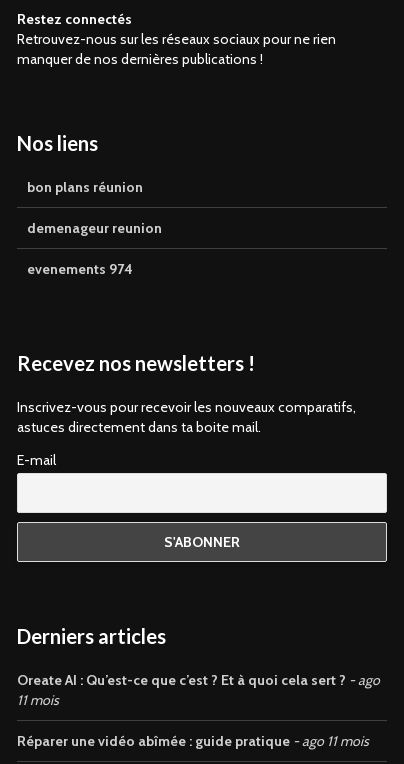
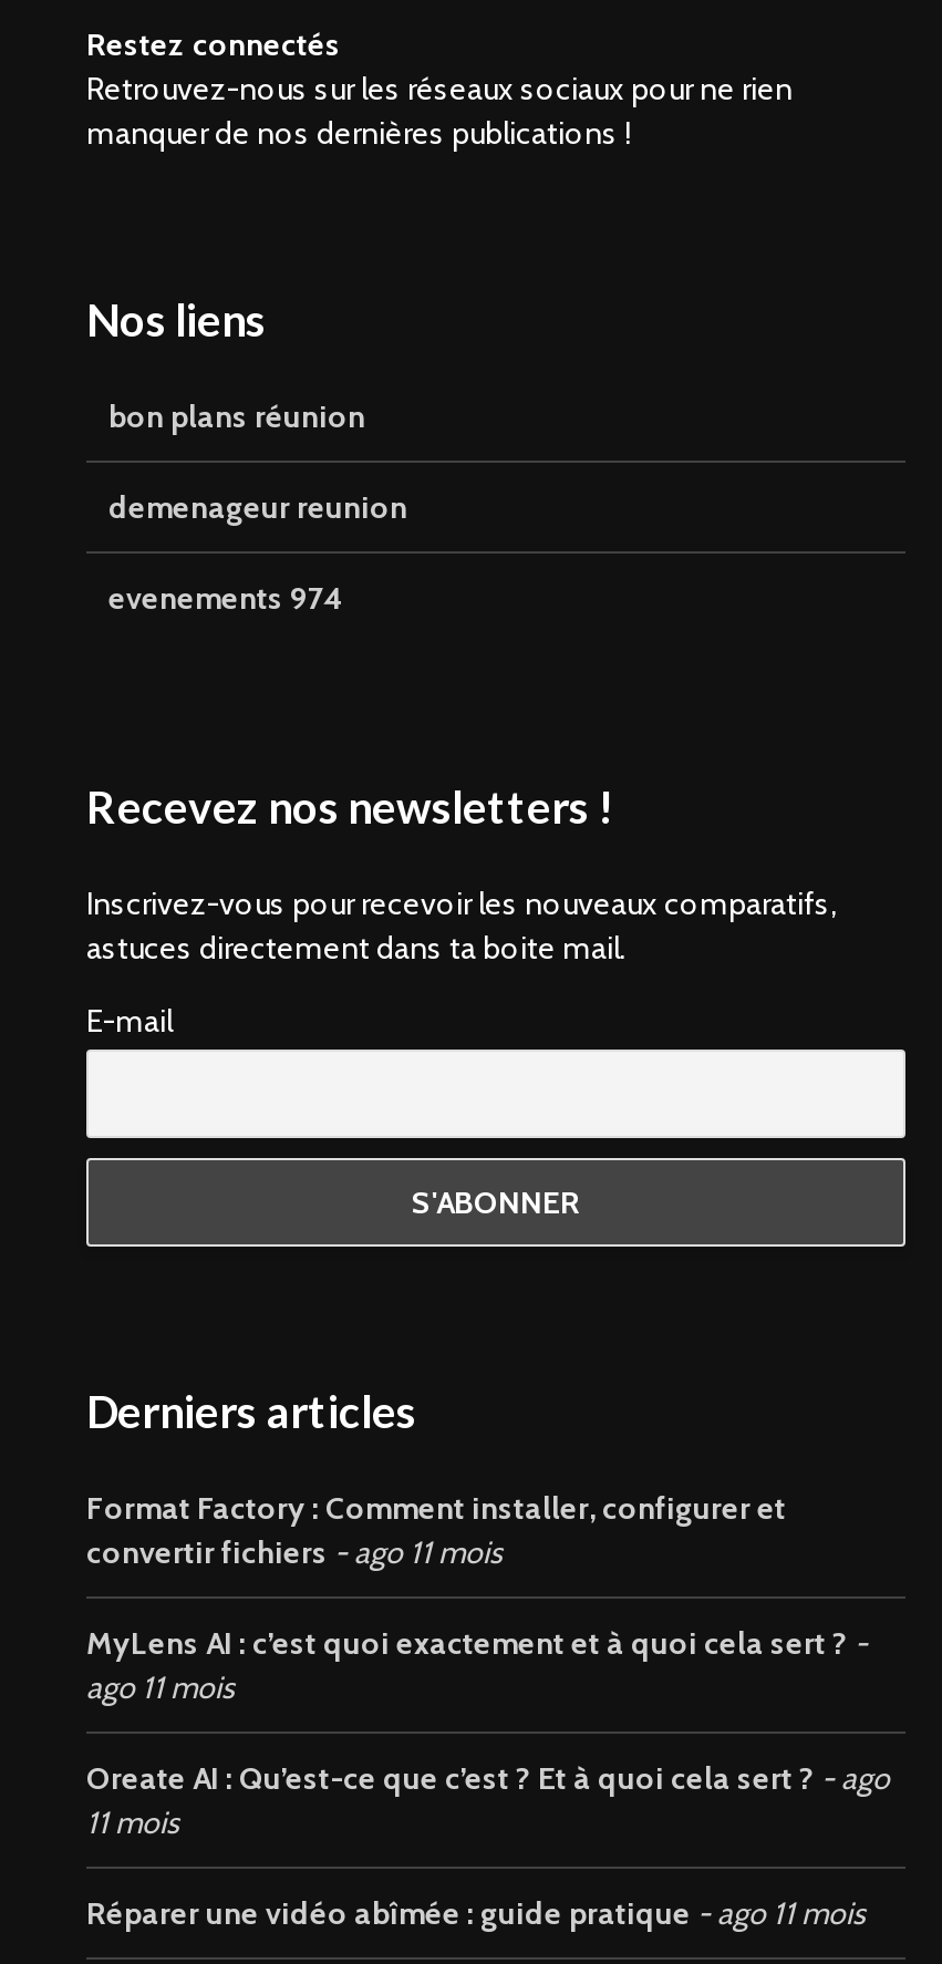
none -> [86,1489,848,1708] Format Factory : Comment installer, configurer et | convertir fichiers | ago 11 mois | MyLens AI : c’est quoi exactement et à quoi cela sert ? | ago 11 mois

